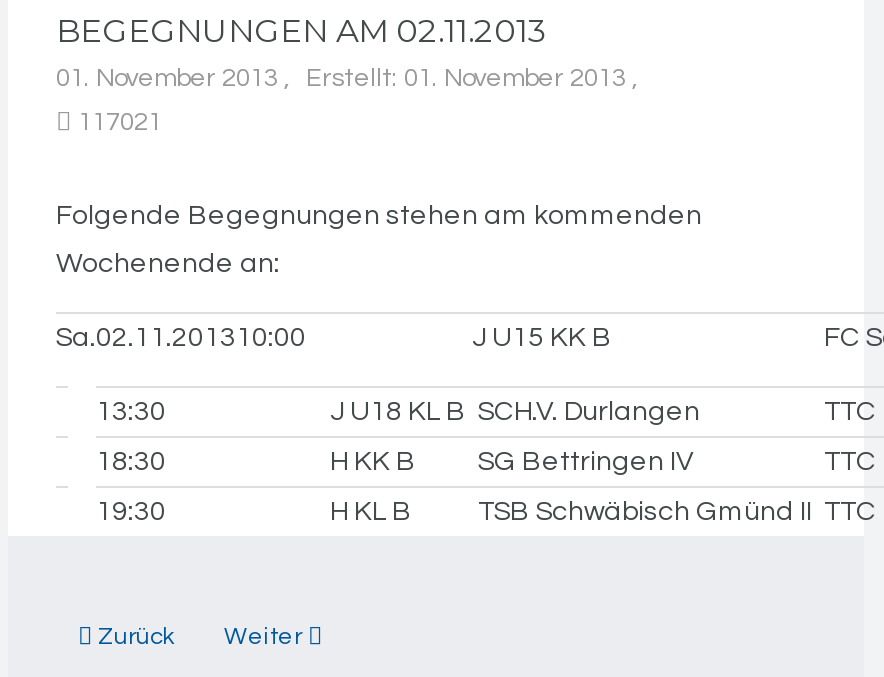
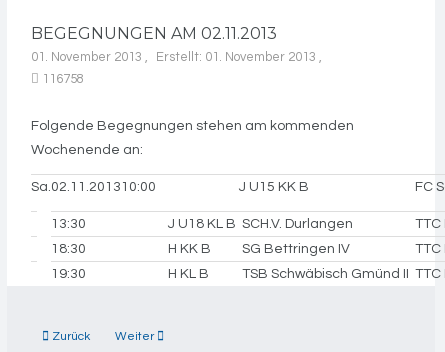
[78,107,162,135] 117021 -> [42,72,84,86] 116758

